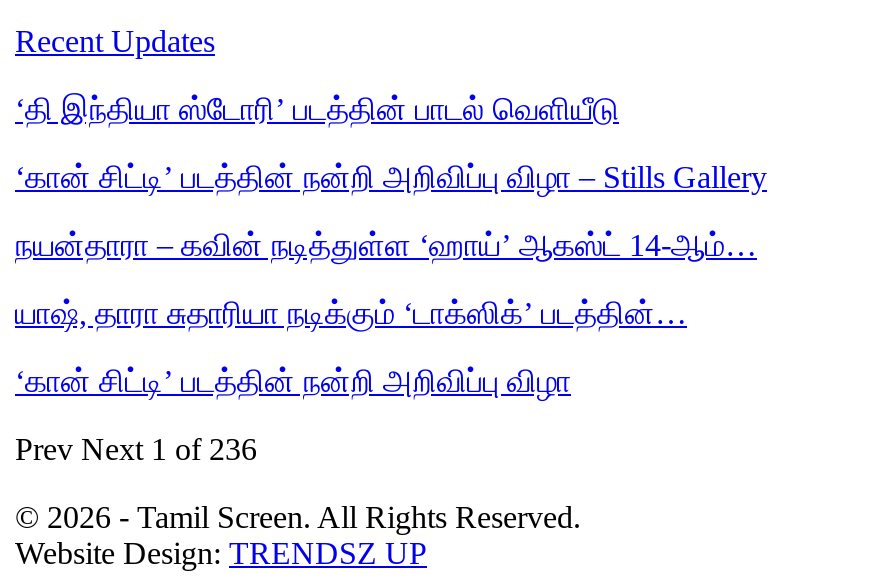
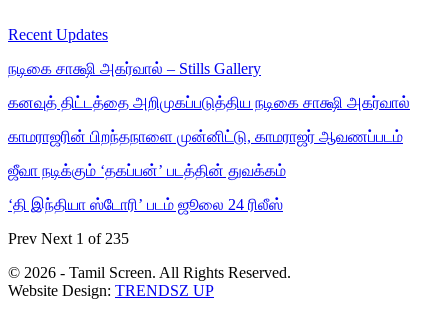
[15,92,619,126] ‘தி இந்தியா ஸ்டோரி’ படத்தின் பாடல் வெளியீடு -> [8,60,261,77] நடிகை சாக்ஷி அகர்வால் – Stills Gallery
[15,160,767,194] ‘கான் சிட்டி’ படத்தின் நன்றி அறிவிப்பு விழா – Stills Gallery -> [8,94,410,111] கனவுத் திட்டத்தை அறிமுகப்படுத்திய நடிகை சாக்ஷி அகர்வால்
[15,228,757,262] நயன்தாரா – கவின் நடித்துள்ள ‘ஹாய்’ ஆகஸ்ட் 14-ஆம்… -> [8,128,403,145] காமராஜரின் பிறந்தநாளை முன்னிட்டு, காமராஜர் ஆவணப்படம்
[15,296,687,330] யாஷ், தாரா சுதாரியா நடிக்கும் ‘டாக்ஸிக்’ படத்தின்… -> [8,162,286,179] ஜீவா நடிக்கும் ‘தகப்பன்’ படத்தின் துவக்கம்
[15,364,571,398] ‘கான் சிட்டி’ படத்தின் நன்றி அறிவிப்பு விழா -> [8,196,283,213] ‘தி இந்தியா ஸ்டோரி’ படம் ஜூலை 24 ரிலீஸ்
[15,432,257,466] Prev Next 1 of 236 -> [8,230,129,247] Prev Next 1 of 235

